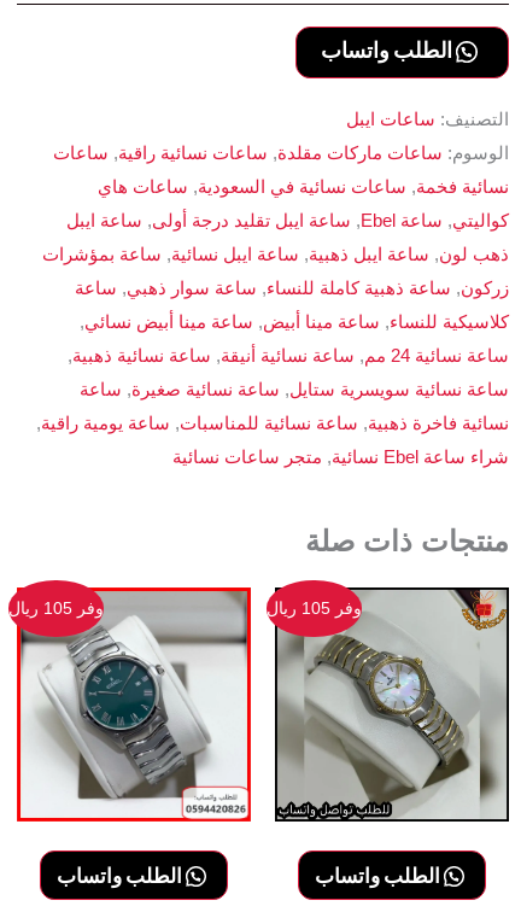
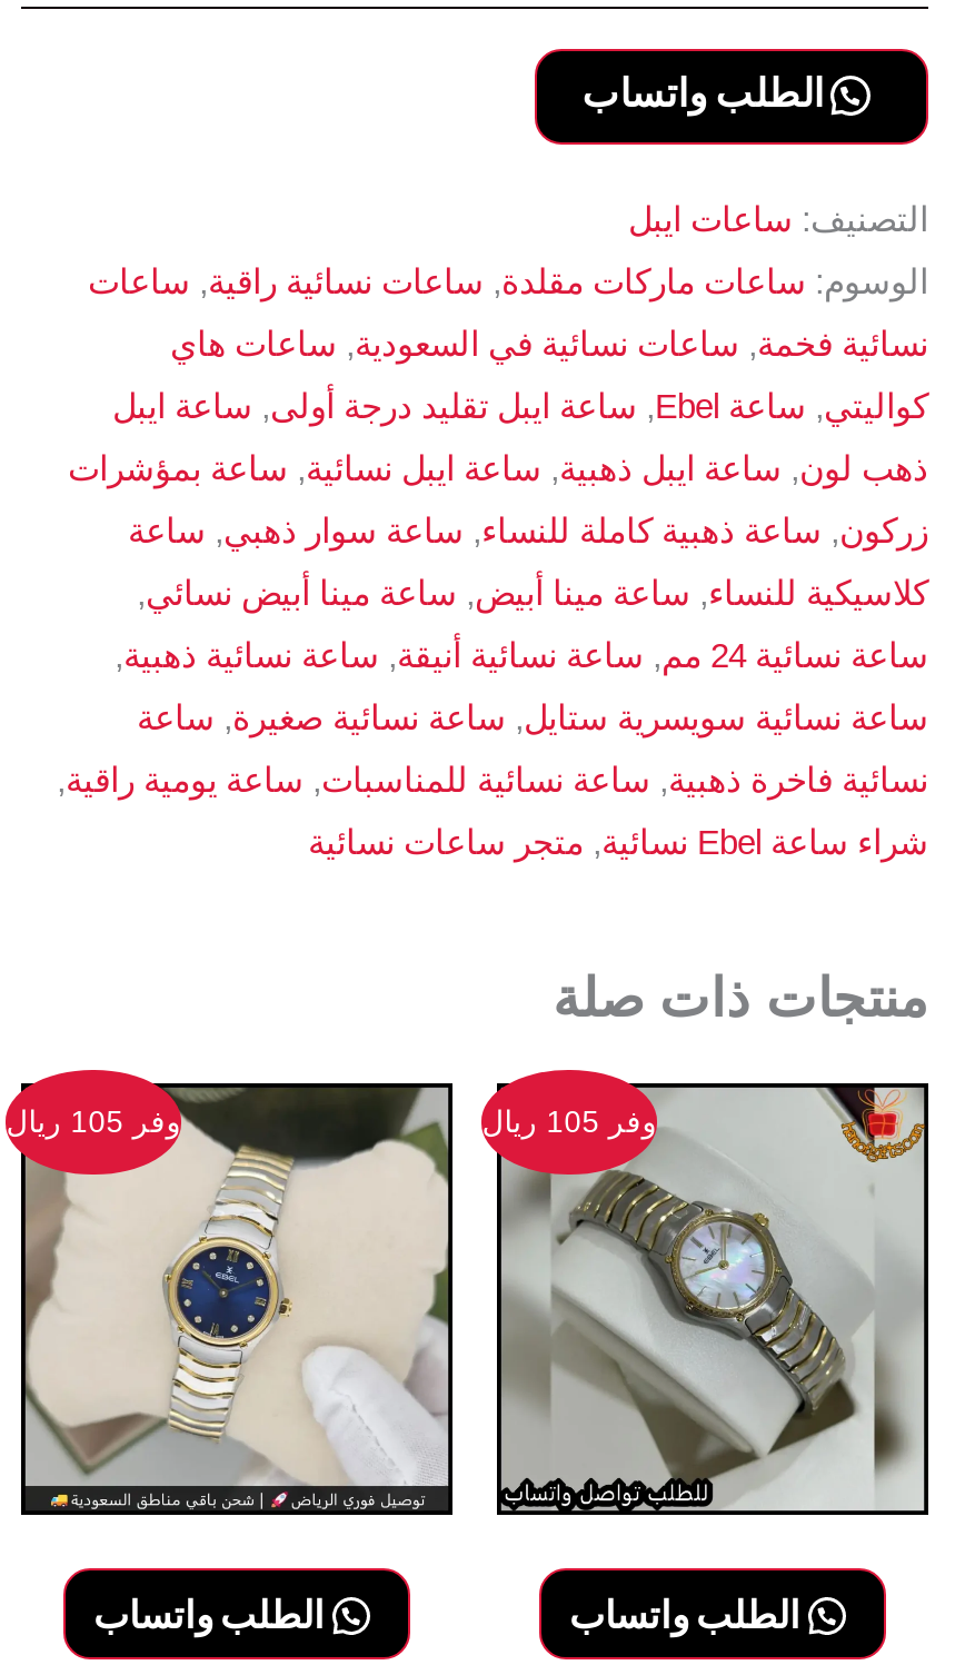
[16,586,252,823] [image] -> [19,1081,455,1517] [image]

